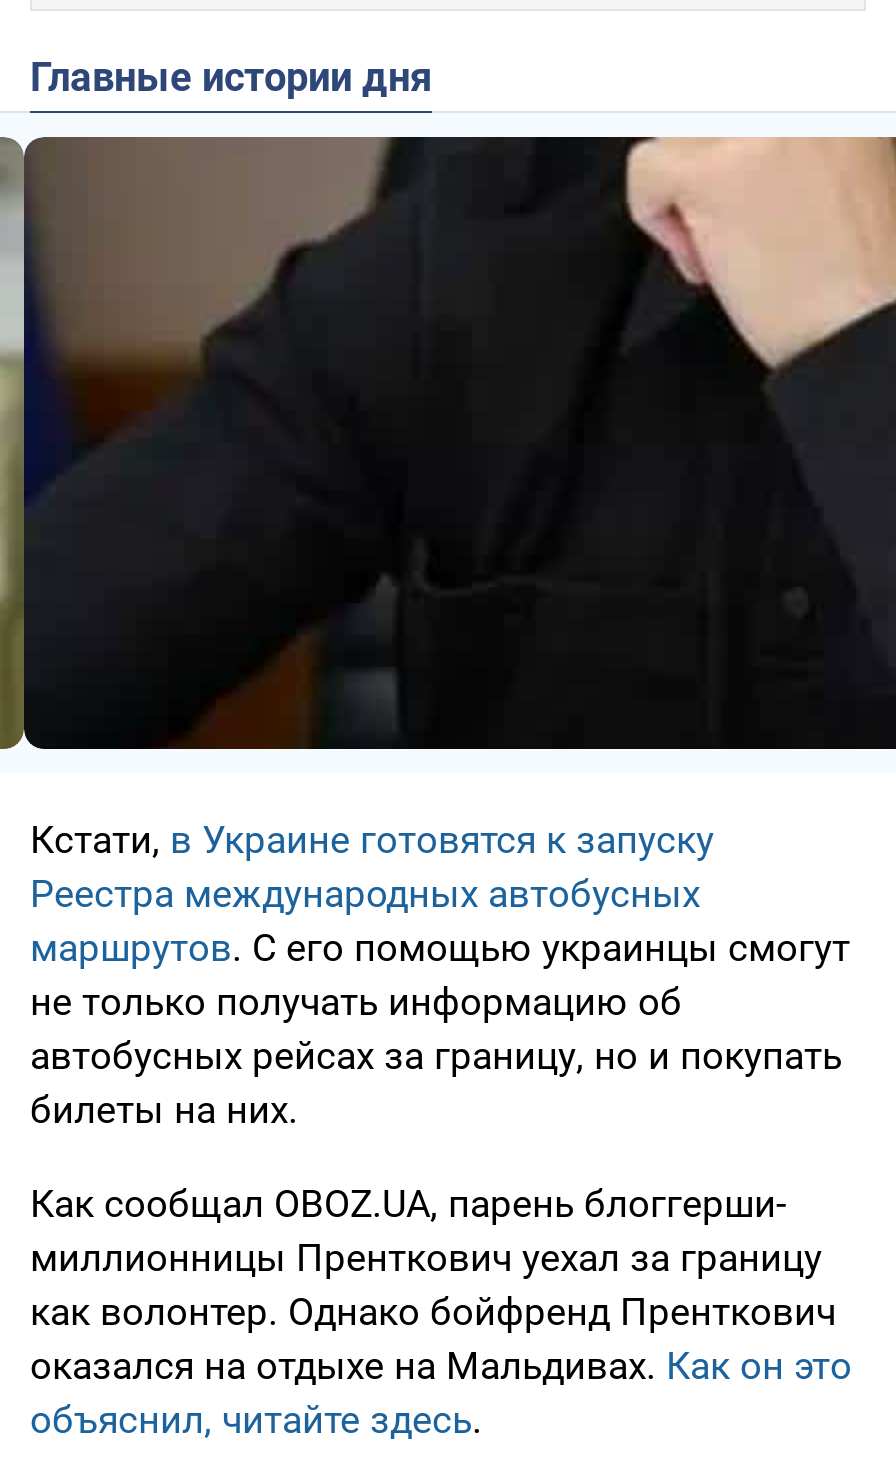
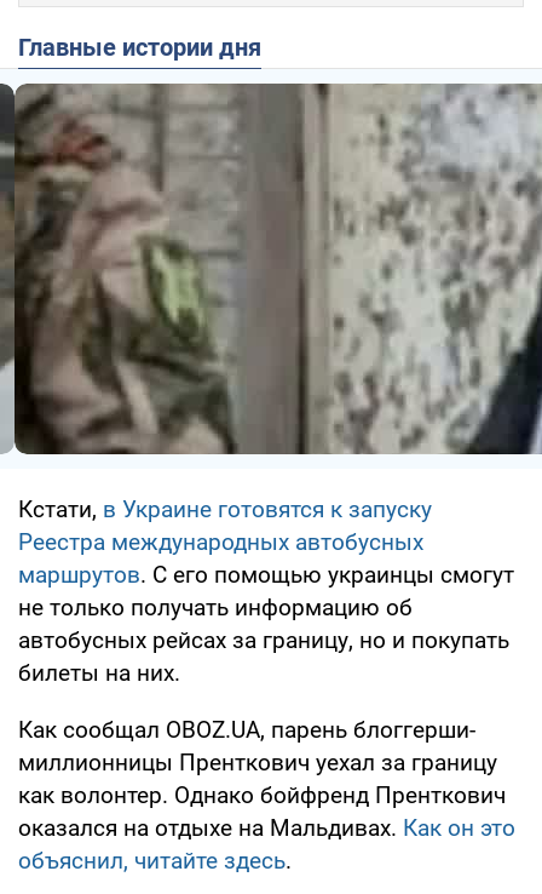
[6,137,890,751] [image] -> [4,82,538,455] [image]

